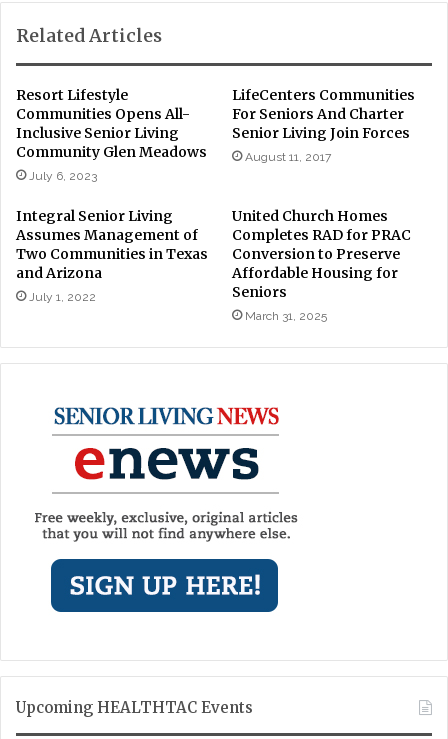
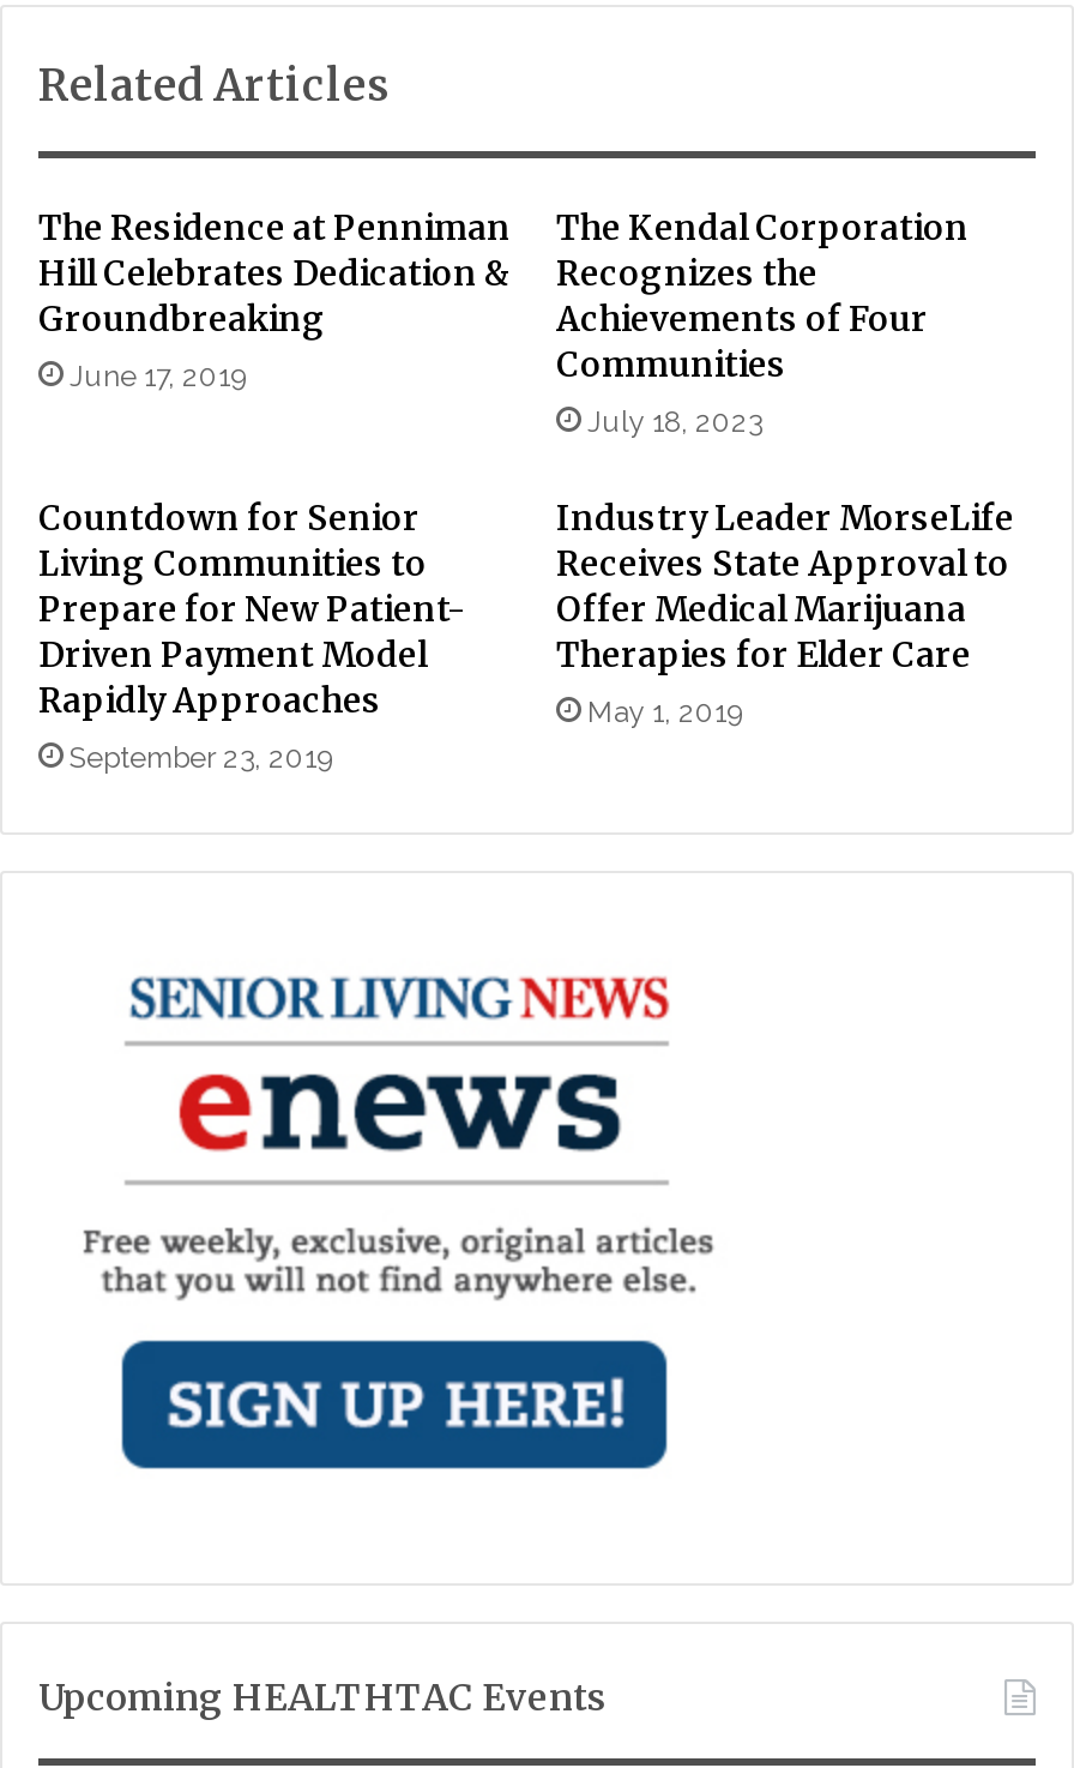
[16,86,207,183] Resort Lifestyle | Communities Opens All- | Inclusive Senior Living | Community Glen Meadows | July 6, 2023 -> [38,206,511,393] The Residence at Penniman | Hill Celebrates Dedication & | Groundbreaking | June 17, 2019
[232,86,415,164] LifeCenters Communities | For Seniors And Charter | Senior Living Join Forces | August 11, 2017 -> [556,206,969,438] The Kendal Corporation | Recognizes the | Achievements of Four | Communities | July 18, 2023
[16,207,208,304] Integral Senior Living | Assumes Management of | Two Communities in Texas | and Arizona | July 1, 2022 -> [38,496,465,774] Countdown for Senior | Living Communities to | Prepare for New Patient- | Driven Payment Model | Rapidly Approaches | September 23, 2019
[232,207,411,323] United Church Homes | Completes RAD for PRAC | Conversion to Preserve | Affordable Housing for | Seniors | March 31, 2025 -> [556,496,1014,729] Industry Leader MorseLife | Receives State Approval to | Offer Medical Marijuana | Therapies for Elder Care | May 1, 2019

